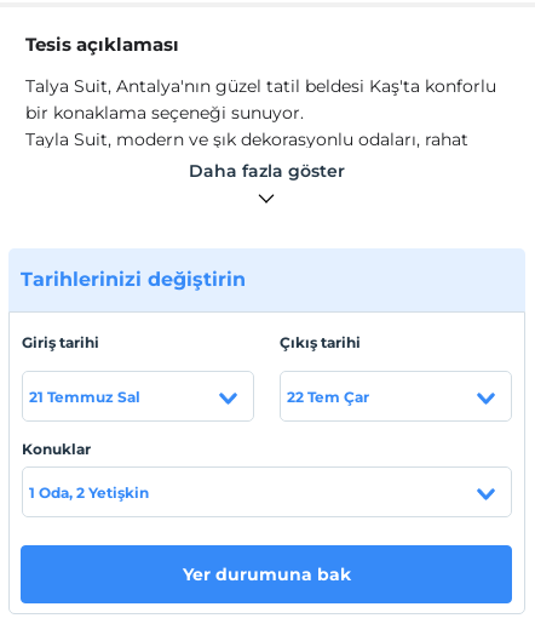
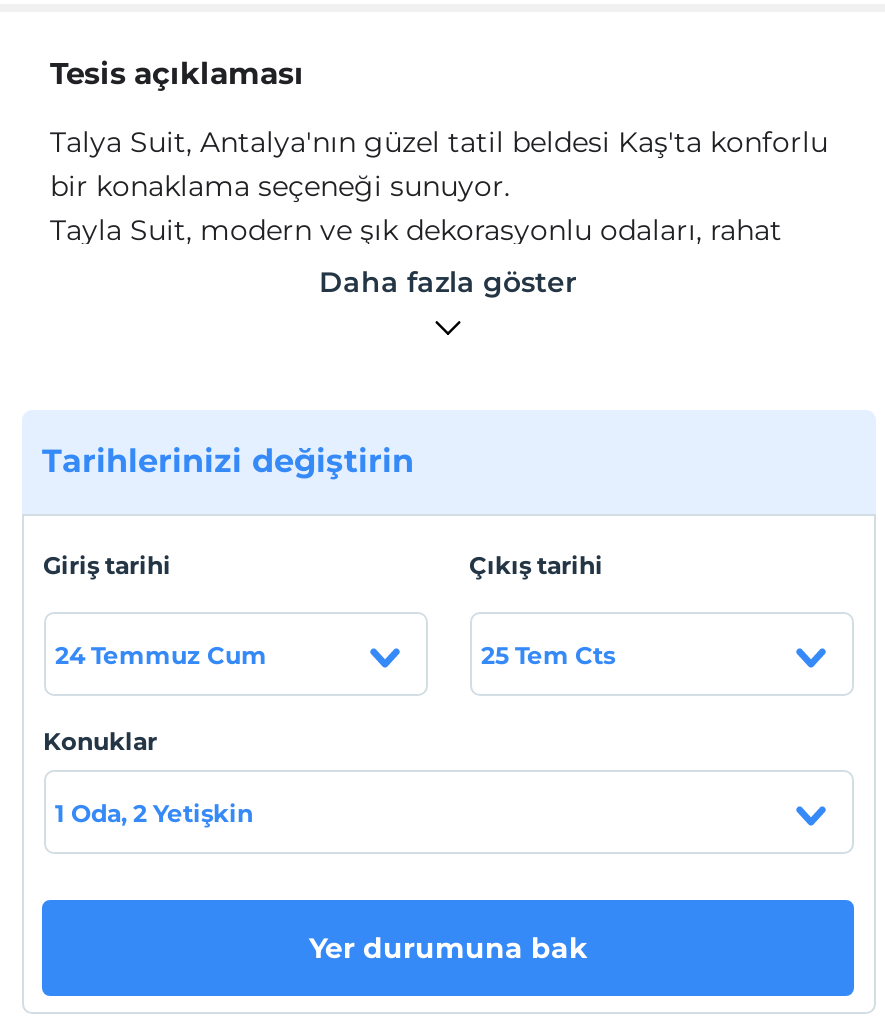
[28,387,140,405] 21 Temmuz Sal -> [55,639,267,669] 24 Temmuz Cum
[286,387,369,405] 22 Tem Çar -> [481,639,615,669] 25 Tem Cts

